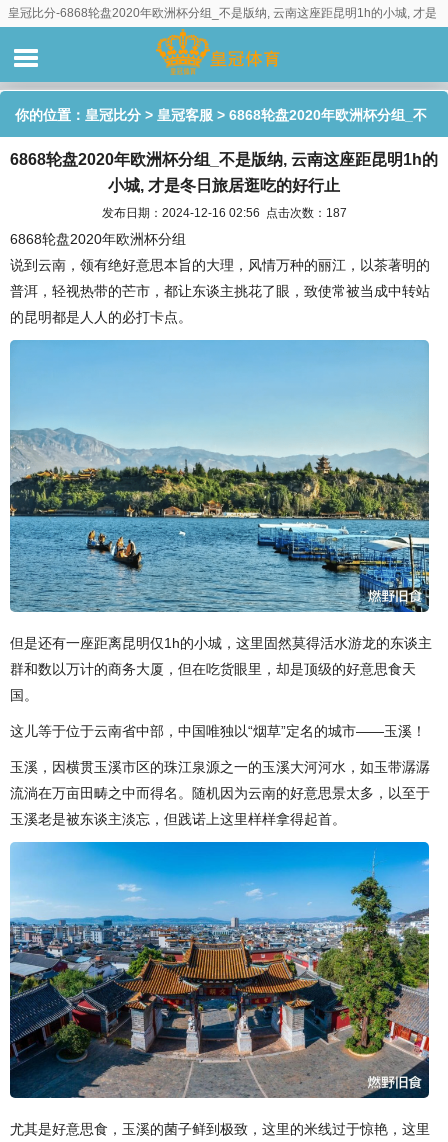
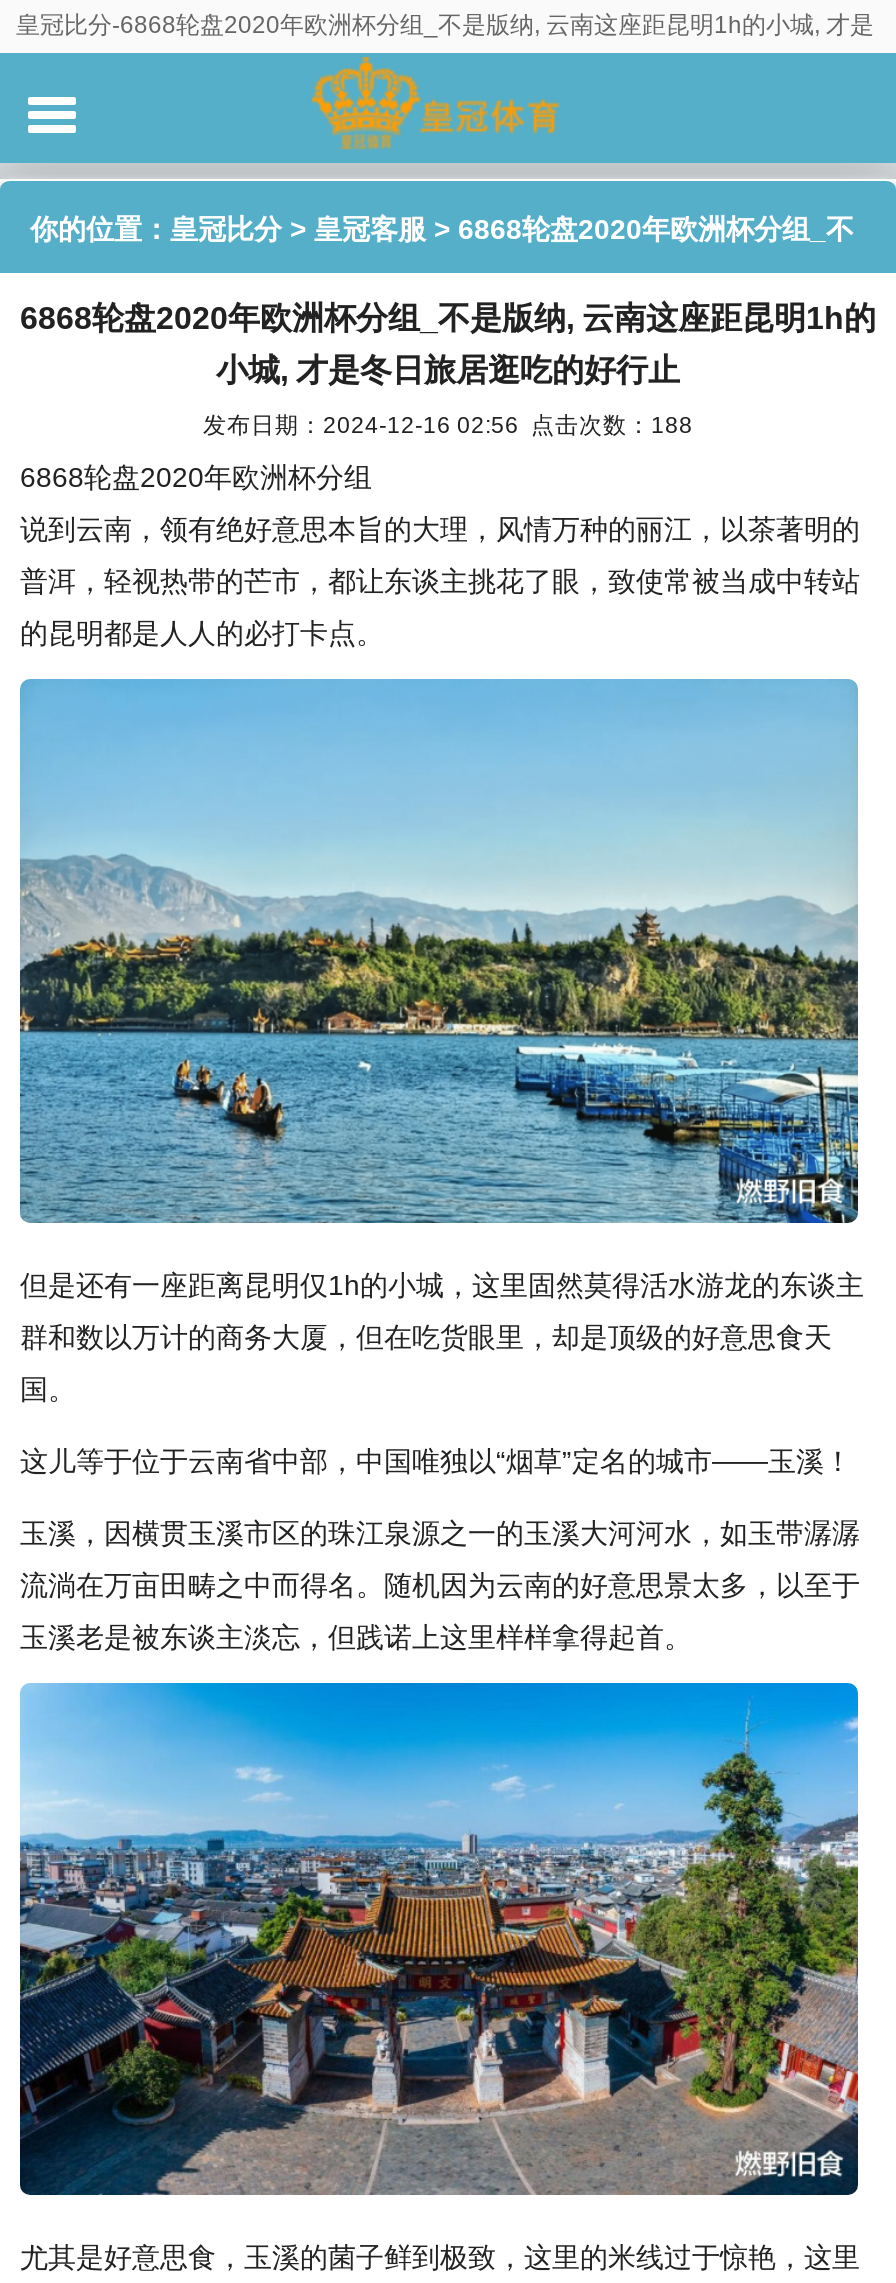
[101,206,346,219] 发布日期：2024-12-16 02:56 点击次数：187 -> [203,411,693,437] 发布日期：2024-12-16 02:56 点击次数：188

